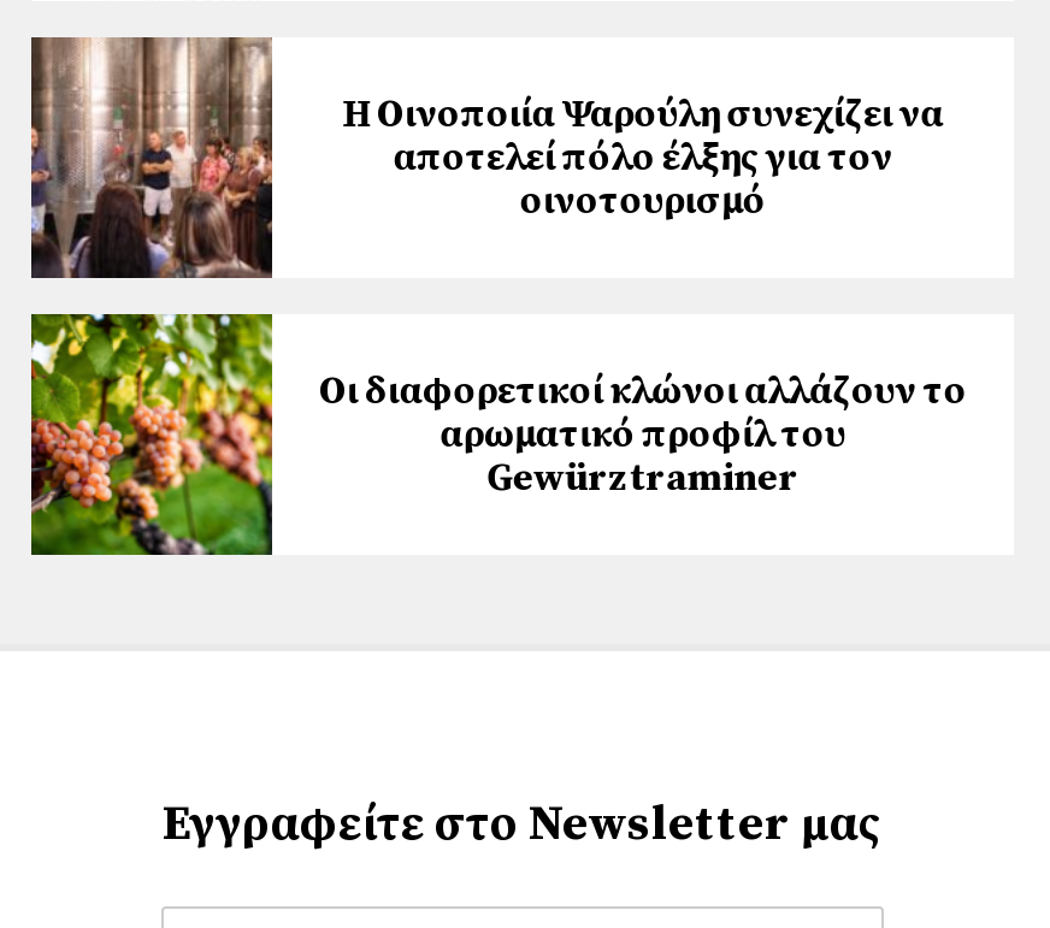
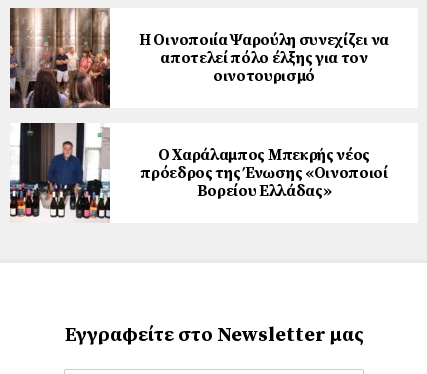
[29,311,967,558] [image] | Οι διαφορετικοί κλώνοι αλλάζουν το | αρωματικό προφίλ του | Gewürztraminer -> [9,122,388,224] [image] | Ο Χαράλαμπος Μπεκρής νέος | πρόεδρος της Ένωσης «Οινοποιοί | Βορείου Ελλάδας»

